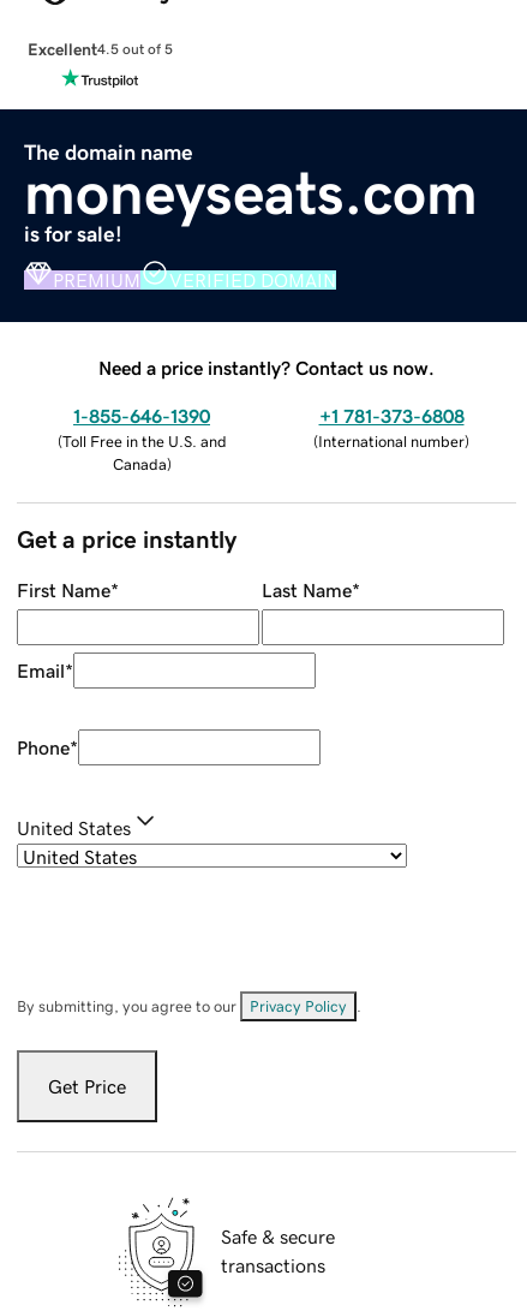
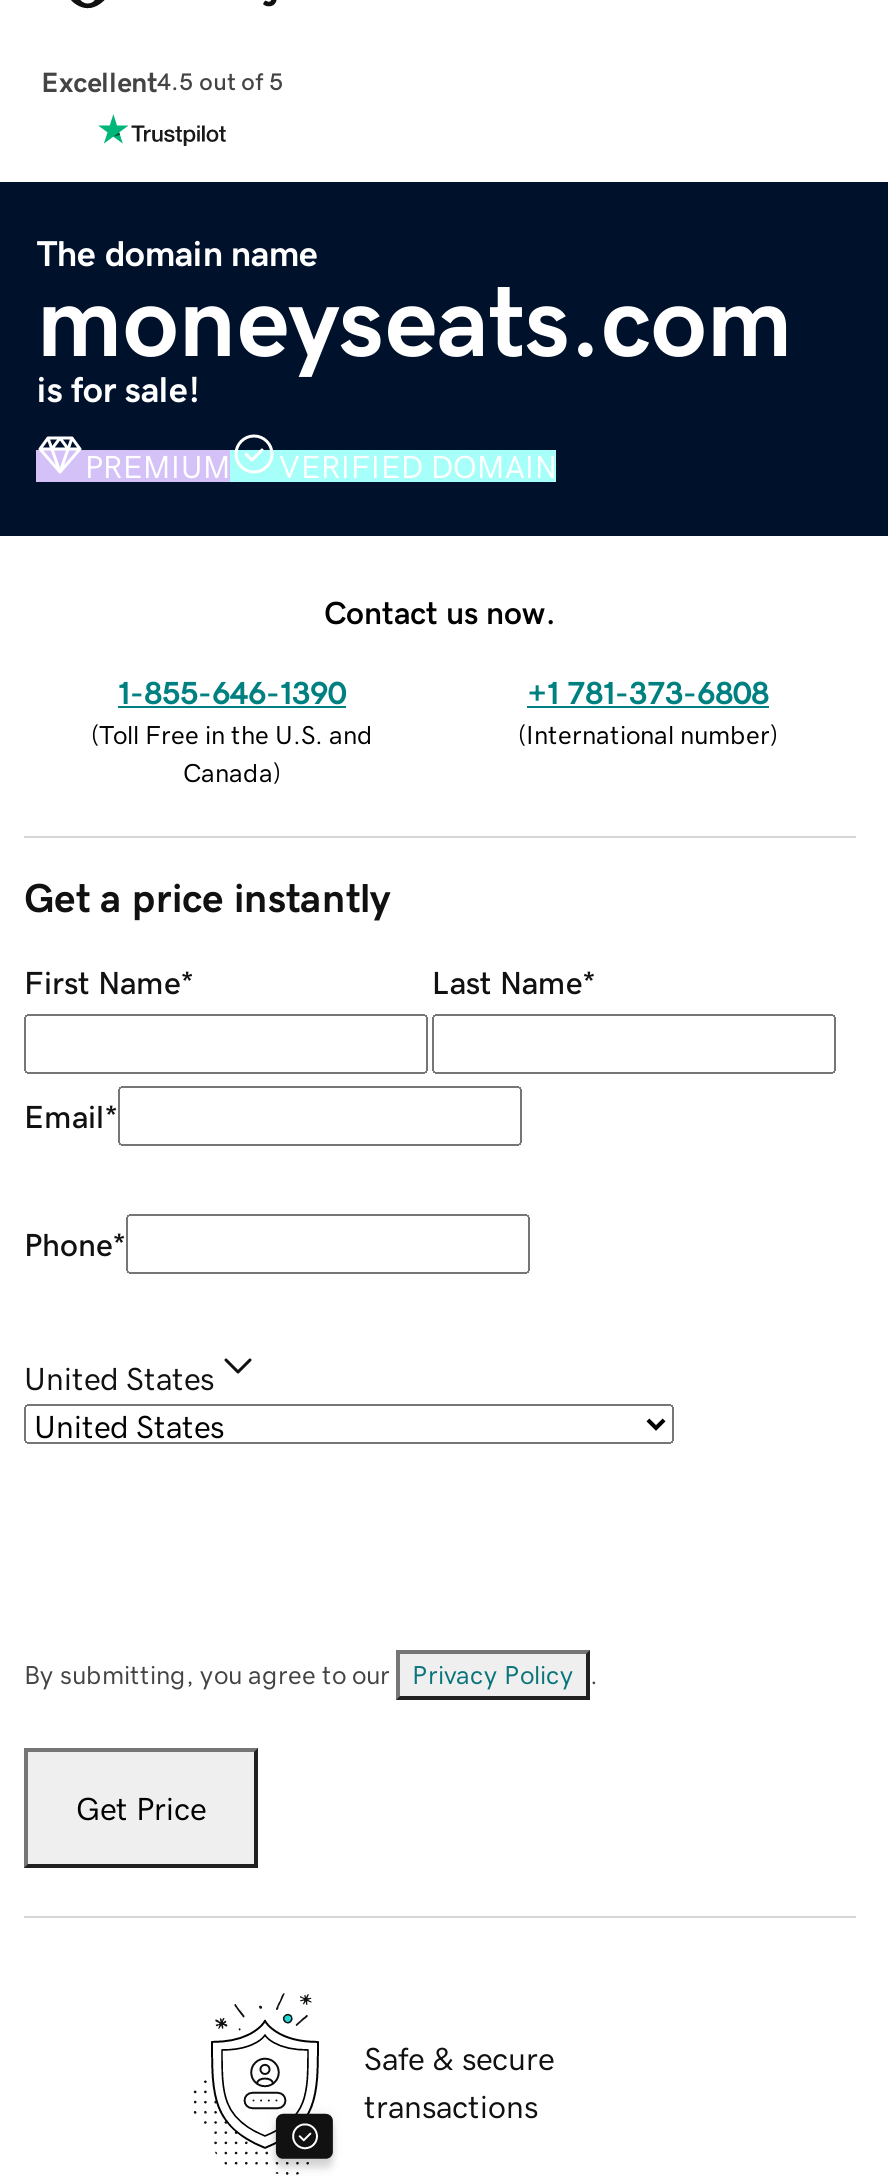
[98,358,435,377] Need a price instantly? Contact us now. -> [324,595,556,627] Contact us now.

